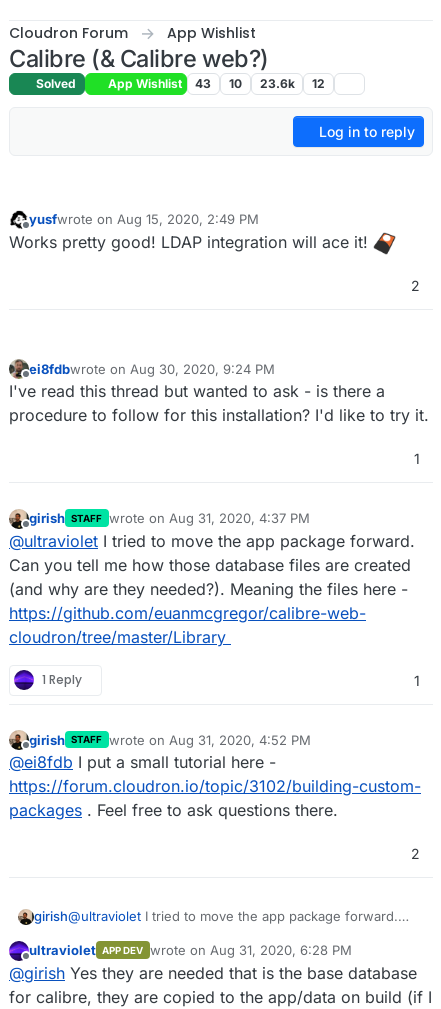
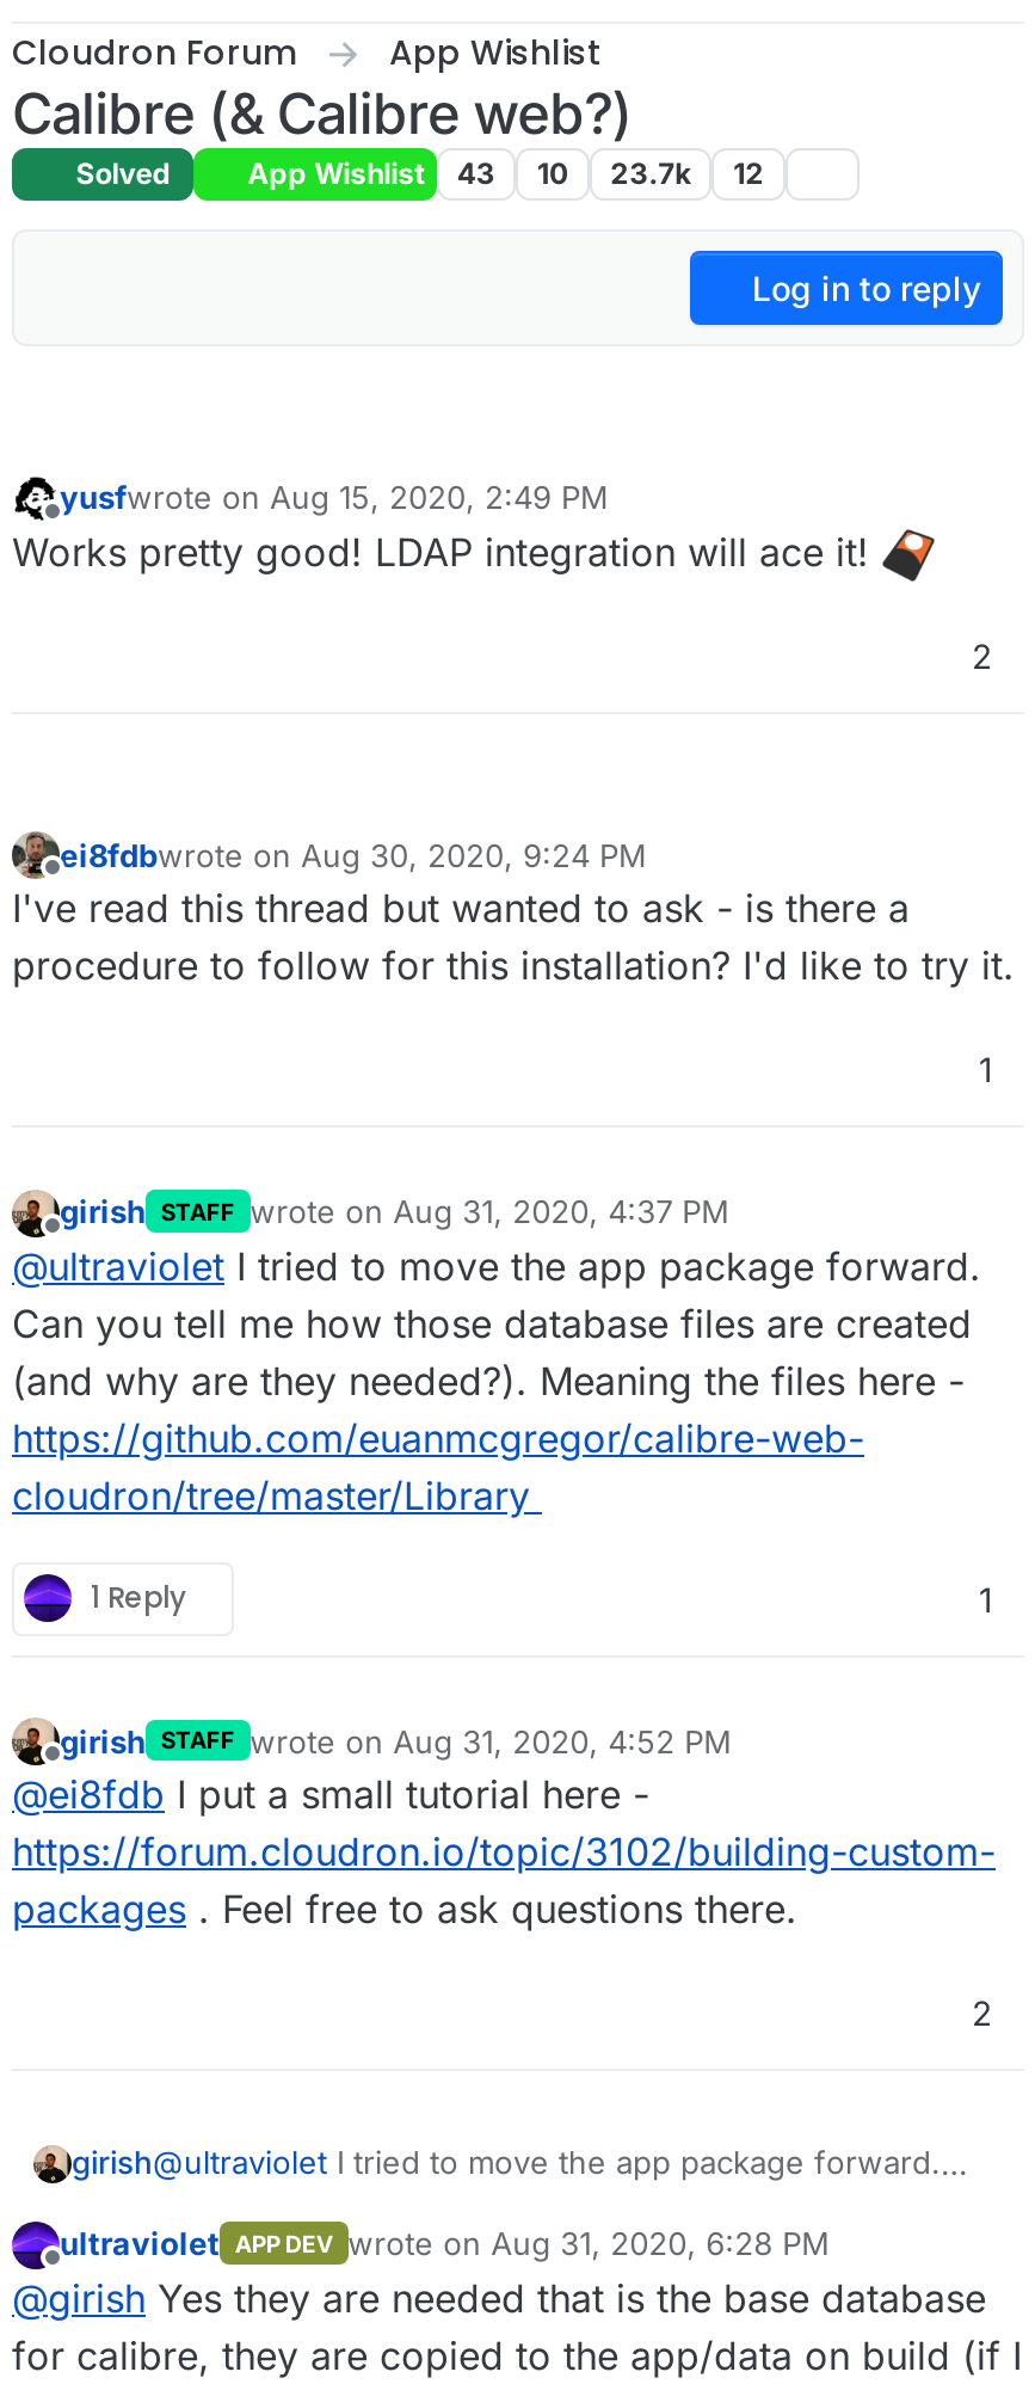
[36,76,325,91] Solved App Wishlist 43 10 23.6k 12 -> [76,156,764,192] Solved App Wishlist 43 10 23.7k 12

